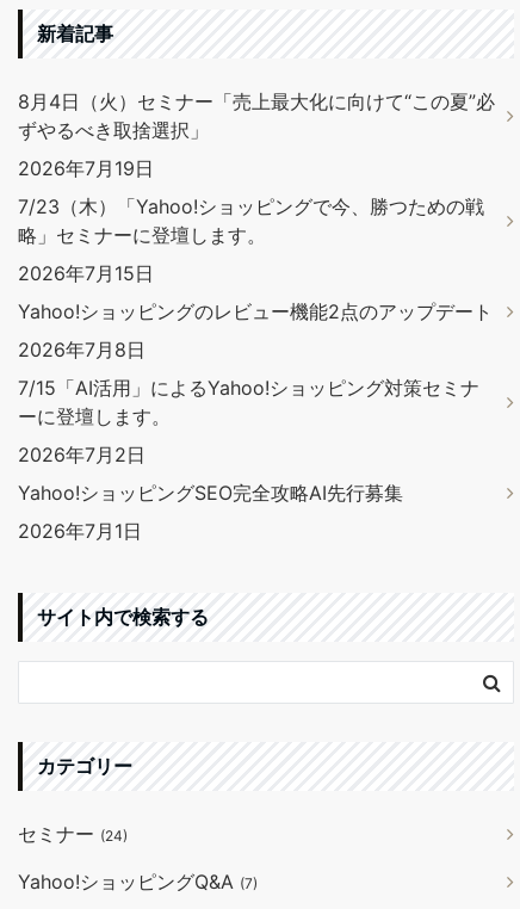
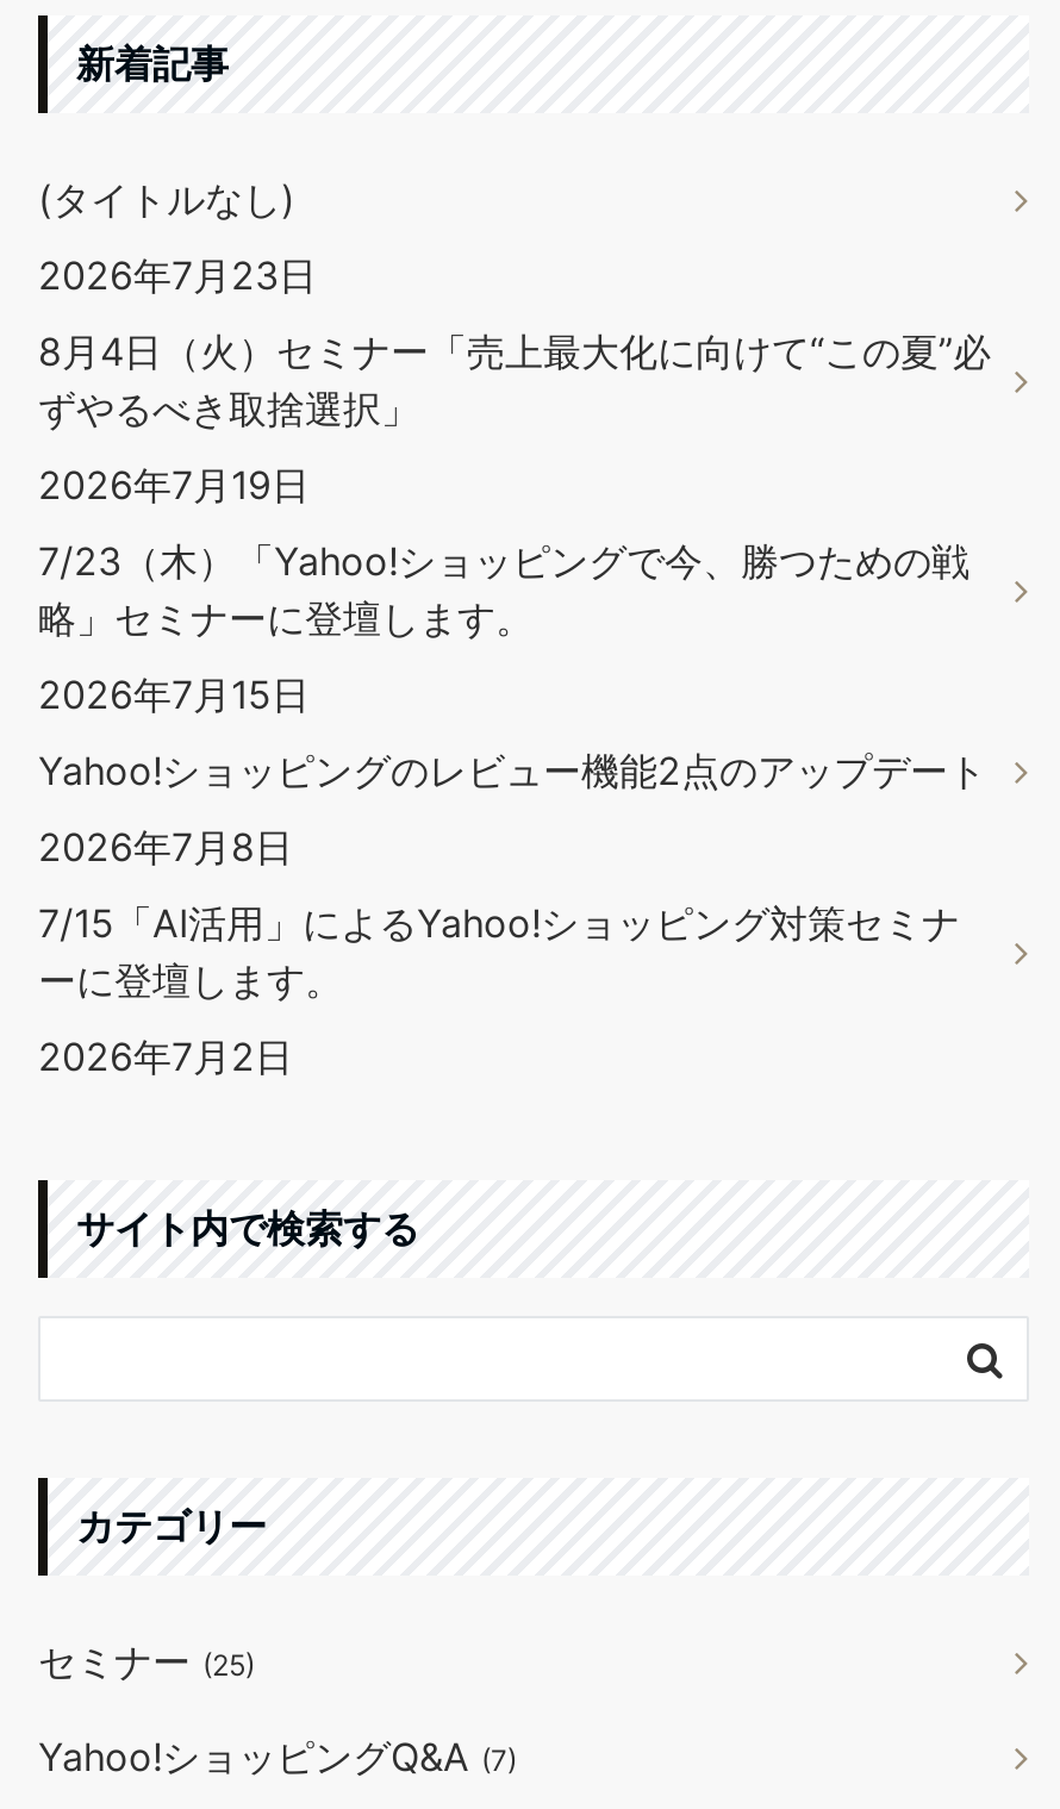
none -> [38,176,317,300] (タイトルなし) | 2026年7月23日
moved [18,90,495,467] -> [38,328,991,1081]: 8月4日（火）セミナー「売上最大化に向けて“この夏”必 | ずやるべき取捨選択」 | 2026年7月19日 | ... | ーに登壇します。 | 2026年7月2日
[18,481,403,543] Yahoo!ショッピングSEO完全攻略AI先行募集 | 2026年7月1日 -> none
[18,822,128,846] セミナー(24) -> [38,1638,255,1686] セミナー(25)

